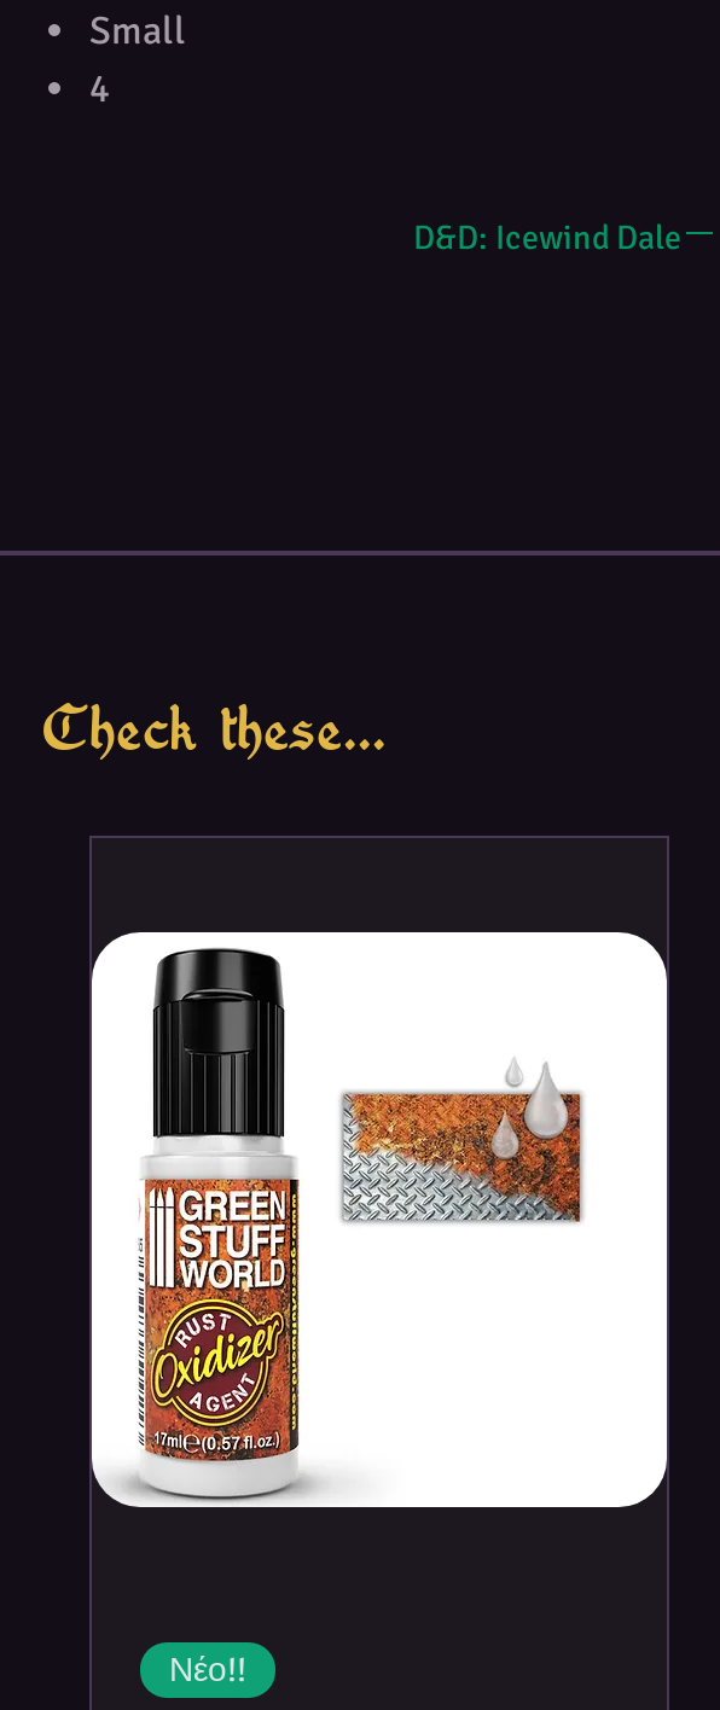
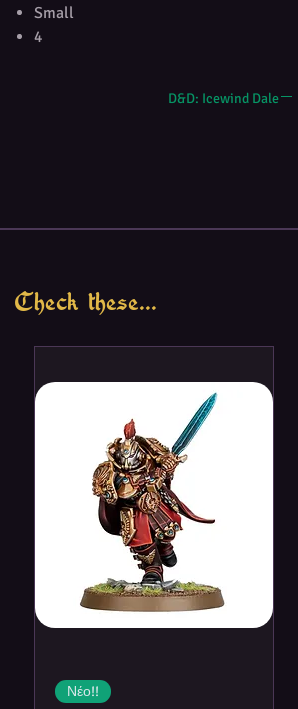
[92,923,667,1517] [image] -> [35,381,273,629] [image]

